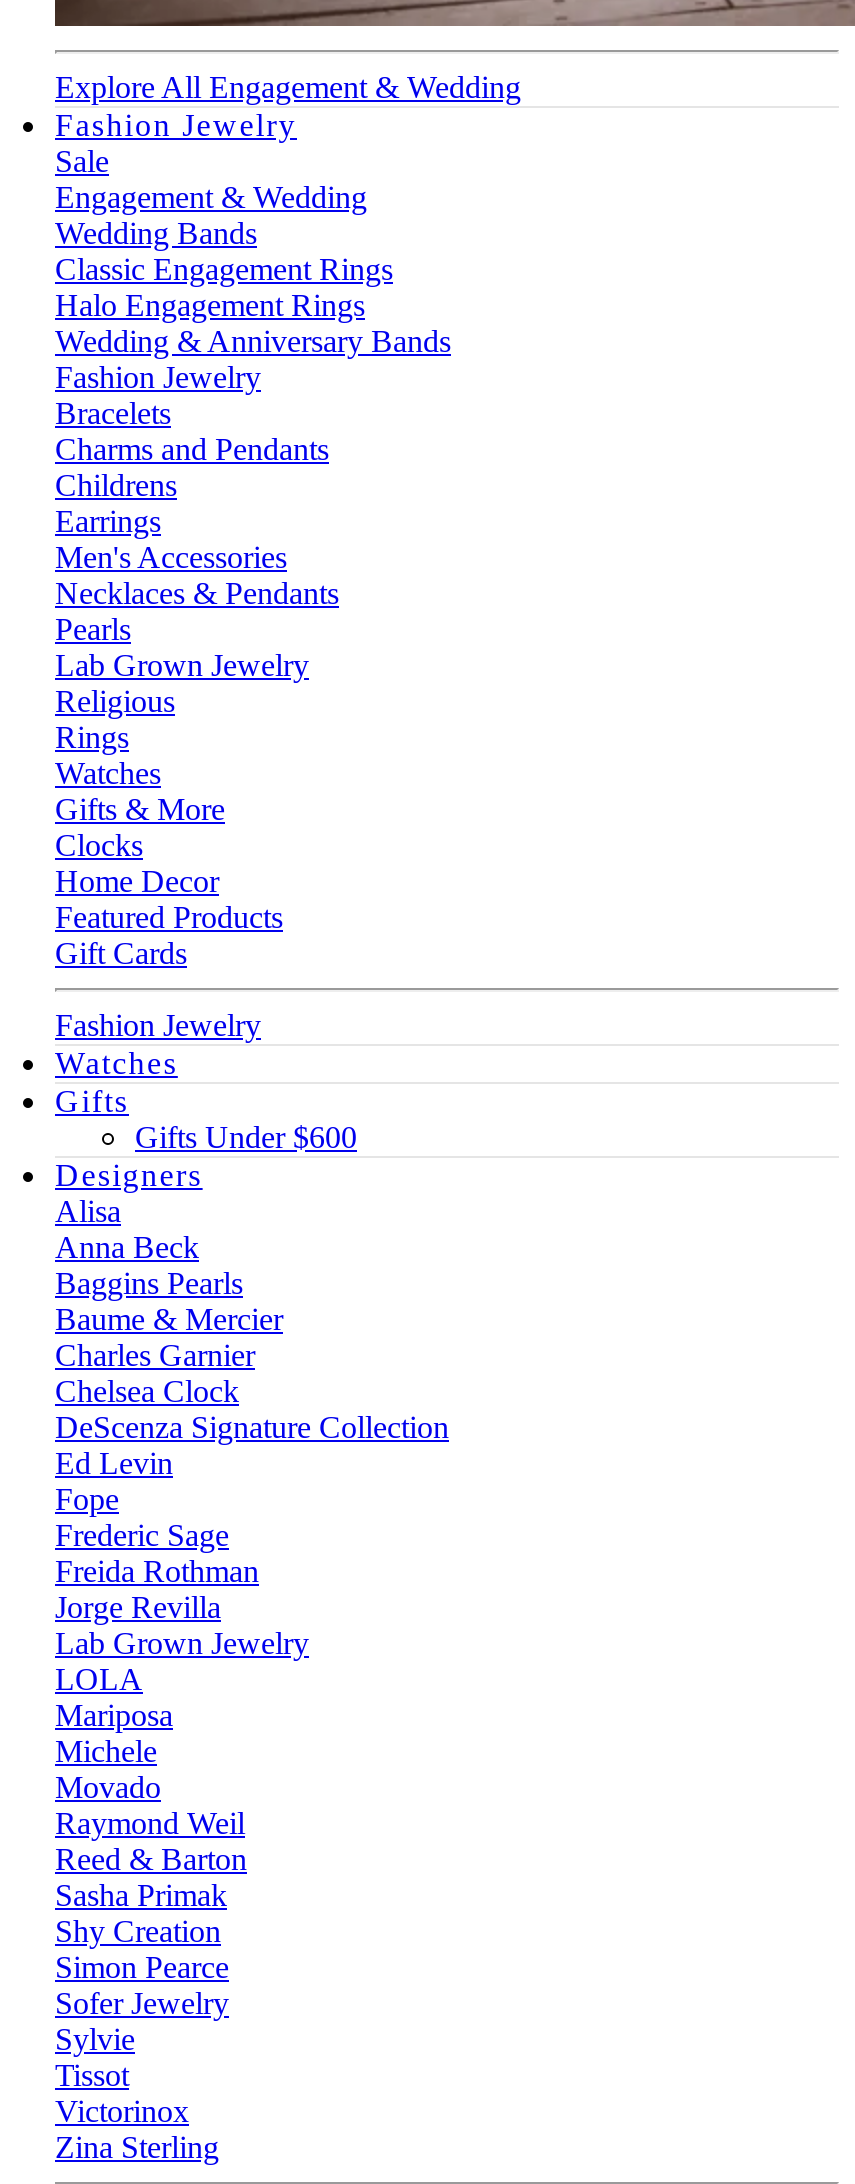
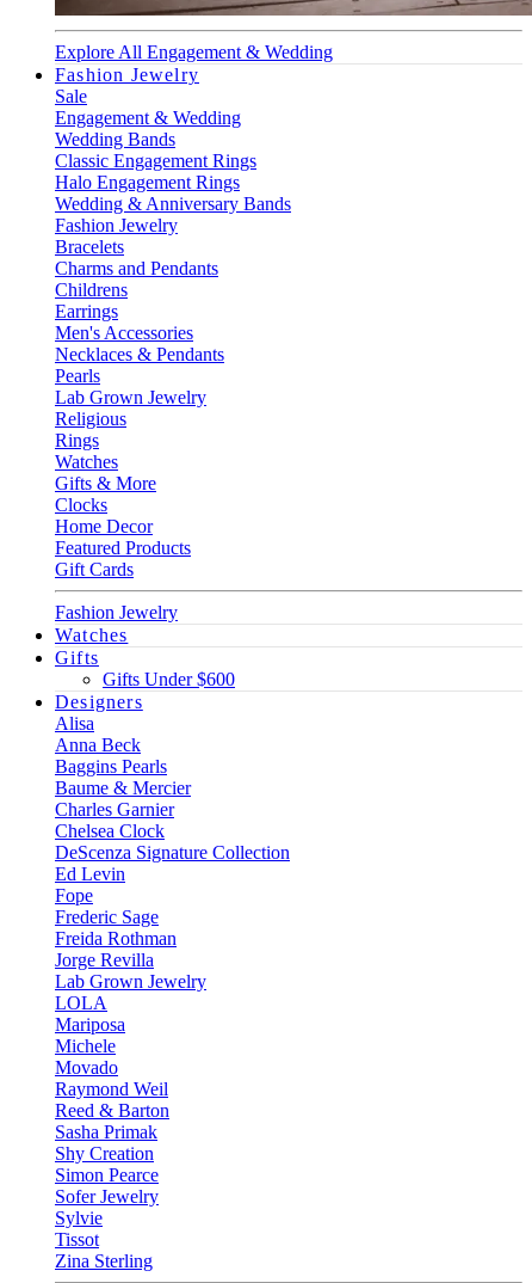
[55,2094,189,2128] Victorinox -> none

